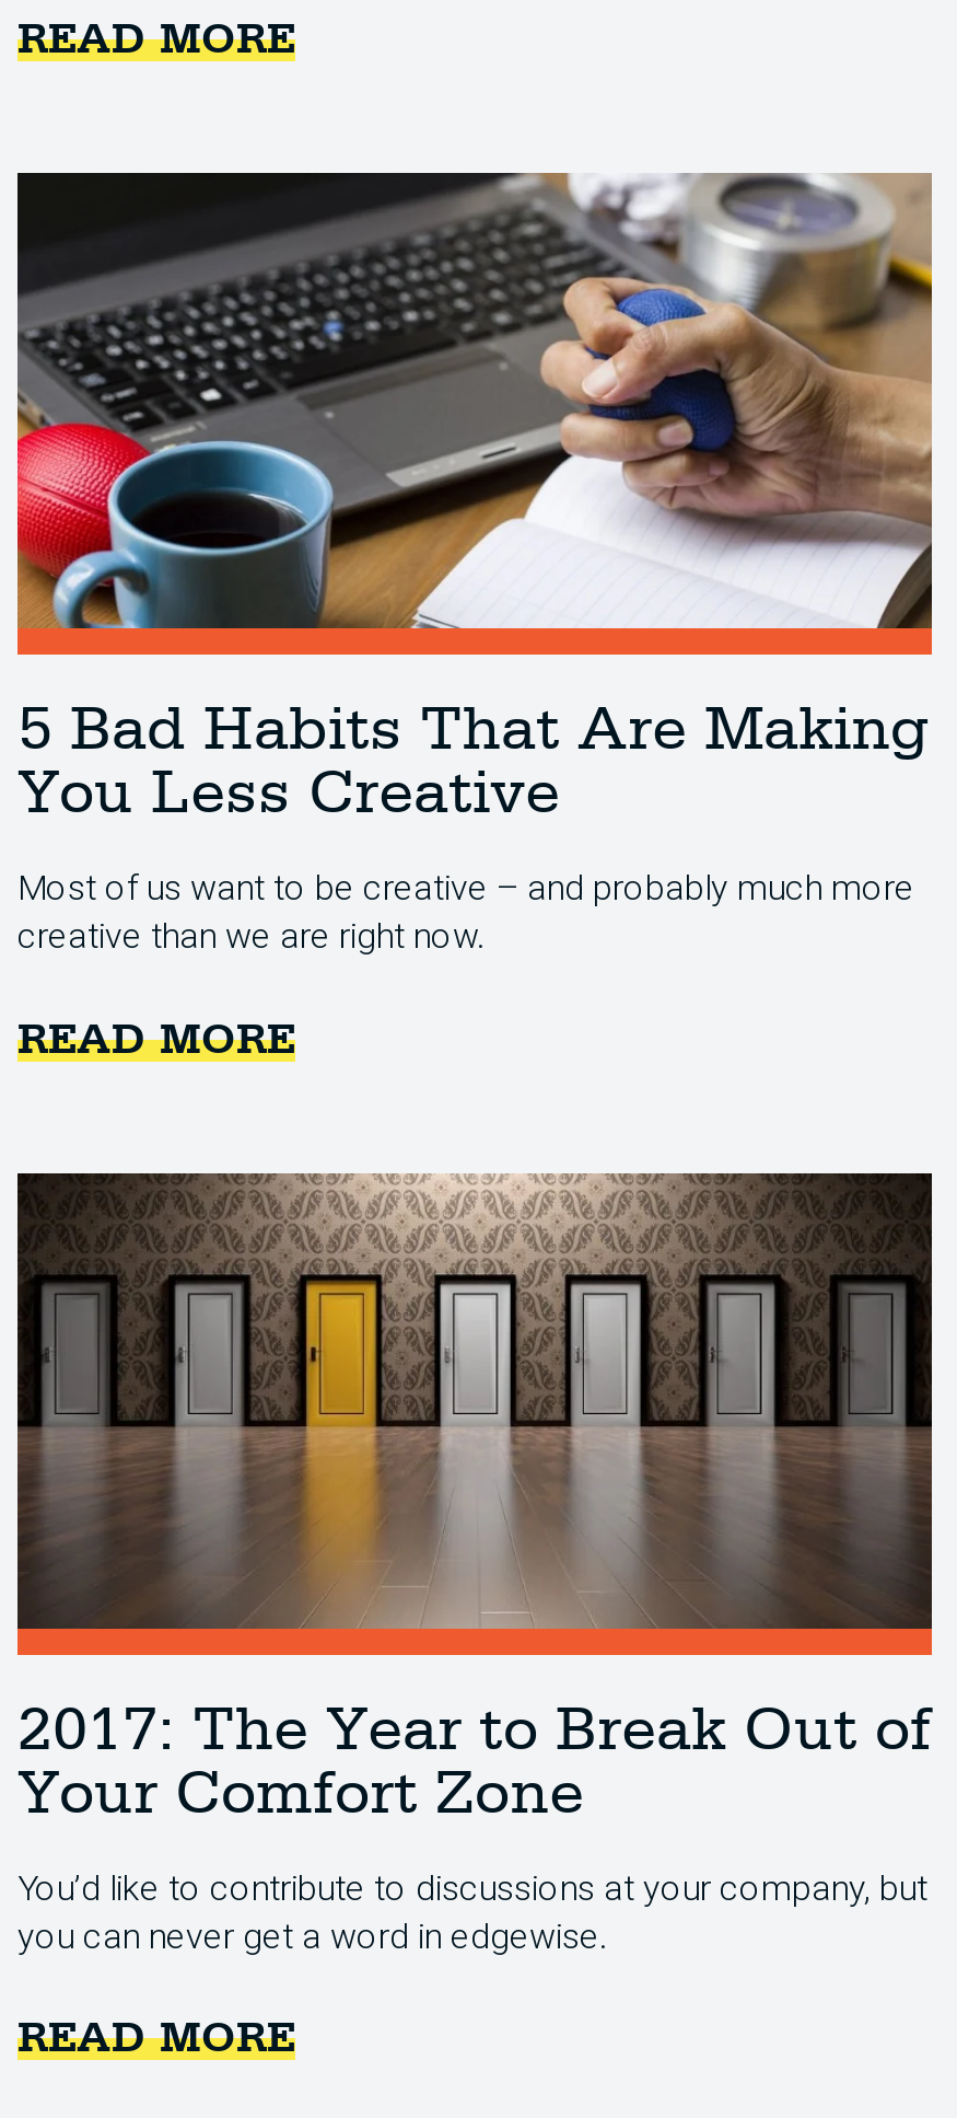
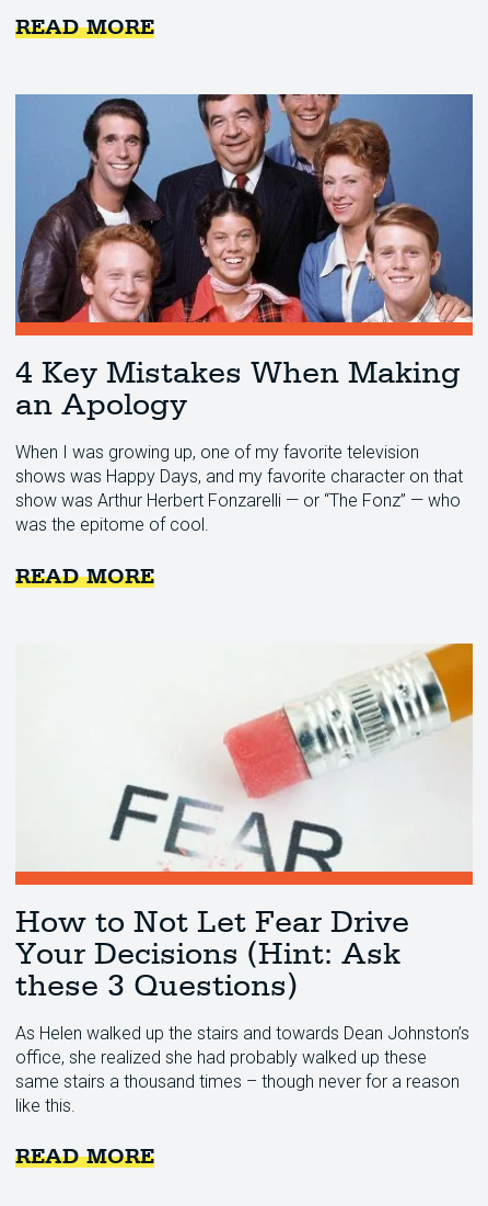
[15,171,934,589] [image] -> [14,93,474,323] [image]
[17,701,930,831] 5 Bad Habits That Are Making | You Less Creative -> [15,359,461,424] 4 Key Mistakes When Making | an Apology
[17,868,914,958] Most of us want to be creative – and probably much more | creative than we are right now. -> [15,442,463,535] When I was growing up, one of my favorite television | shows was Happy Days, and my favorite character on that | show was Arthur Herbert Fonzarelli — or “The Fonz” — who | was the epitome of cool.
[15,1171,934,1829] [image] | 2017: The Year to Break Out of | Your Comfort Zone -> [15,642,474,1004] [image] | How to Not Let Fear Drive | Your Decisions (Hint: Ask | these 3 Questions)
[17,1867,927,1956] You’d like to contribute to discussions at your company, but | you can never get a word in edgewise. -> [15,1023,469,1116] As Helen walked up the stairs and towards Dean Johnston’s | office, she realized she had probably walked up these | same stairs a thousand times – though never for a reason | like this.

